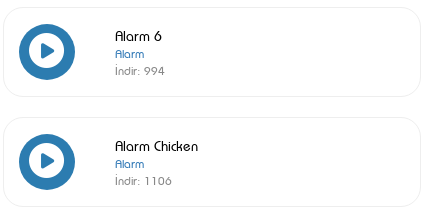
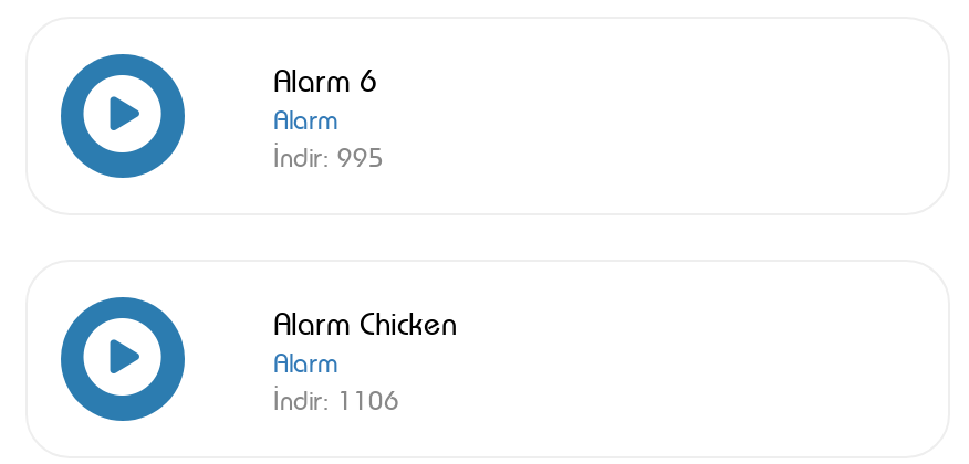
[115,62,165,78] İndir: 994 -> [273,138,384,173] İndir: 995

